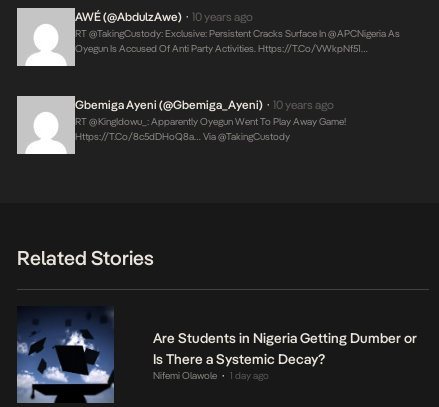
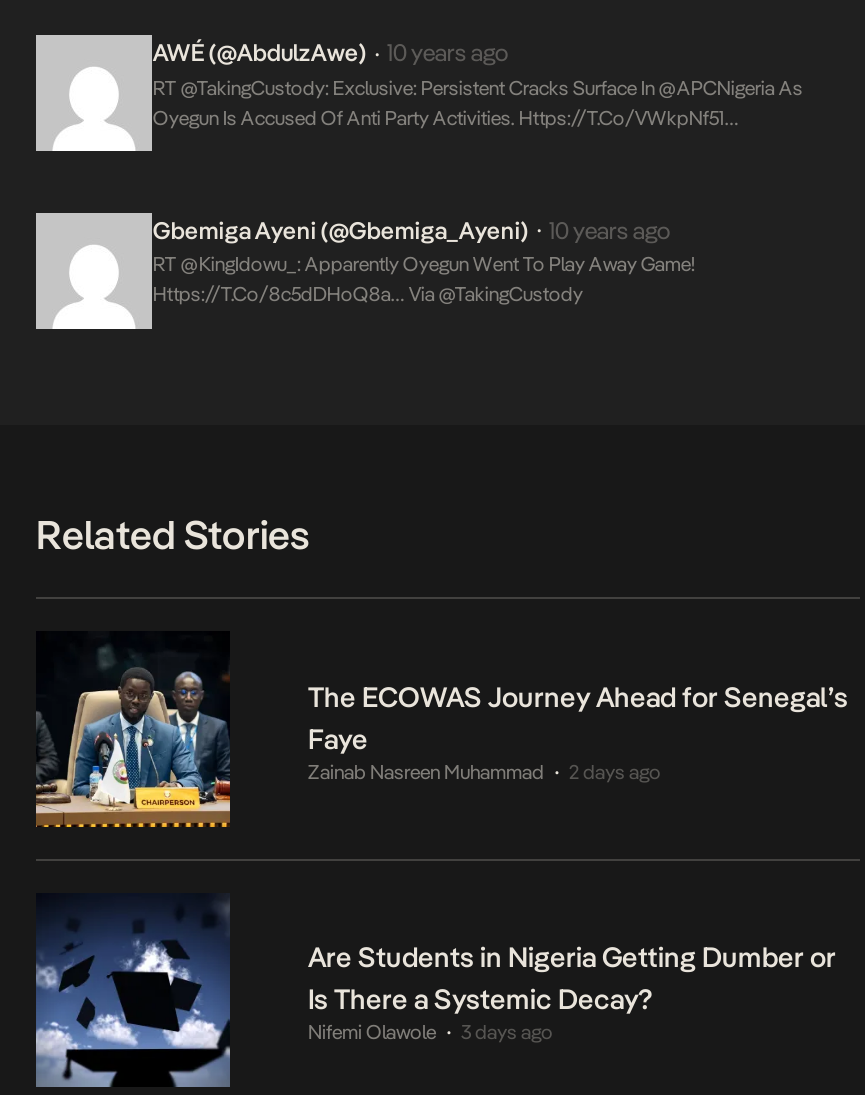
none -> [34,636,848,830] [image] | The ECOWAS Journey Ahead for Senegal’s | Faye | Zainab Nasreen Muhammad | 2 days ago
[153,370,268,381] Nifemi Olawole 1 day ago -> [308,1020,553,1042] Nifemi Olawole 3 days ago

